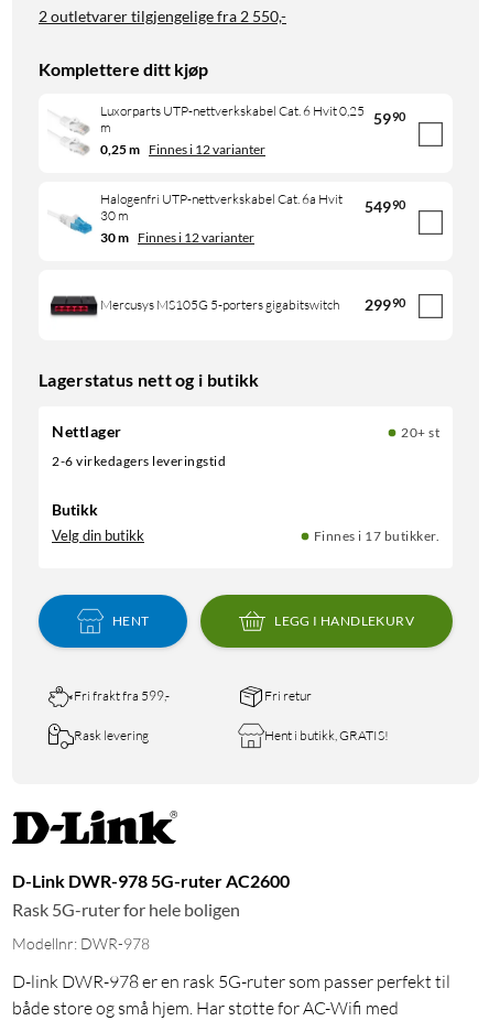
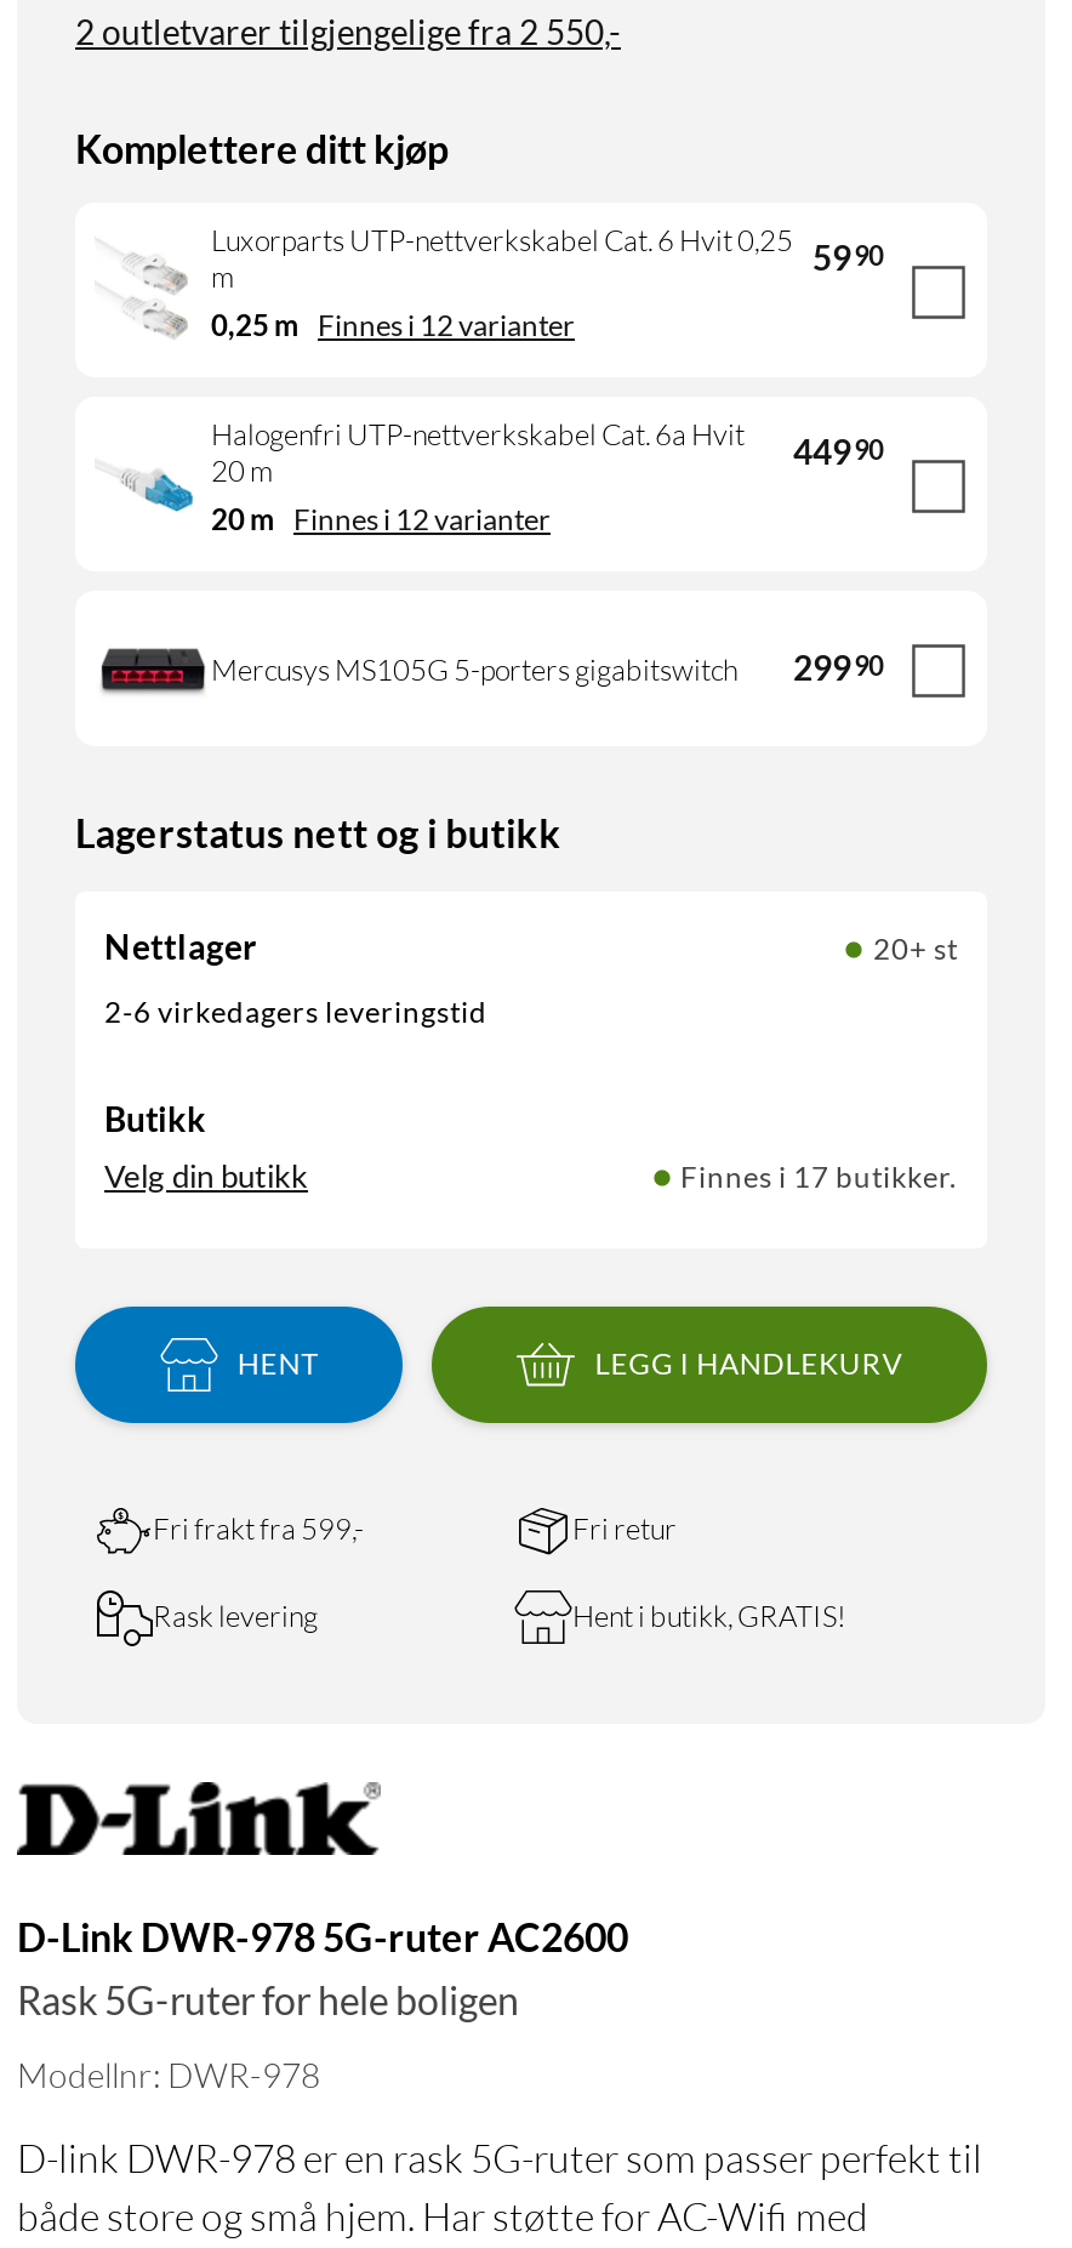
[100,190,405,215] Halogenfri UTP-nettverkskabel Cat. 6a Hvit 549 90 -> [211,417,883,473] Halogenfri UTP-nettverkskabel Cat. 6a Hvit 449 90
[100,207,129,223] 30 m -> [211,454,274,490] 20 m
[100,229,254,245] 30 m Finnes i 12 varianter -> [211,502,551,539] 20 m Finnes i 12 varianter

